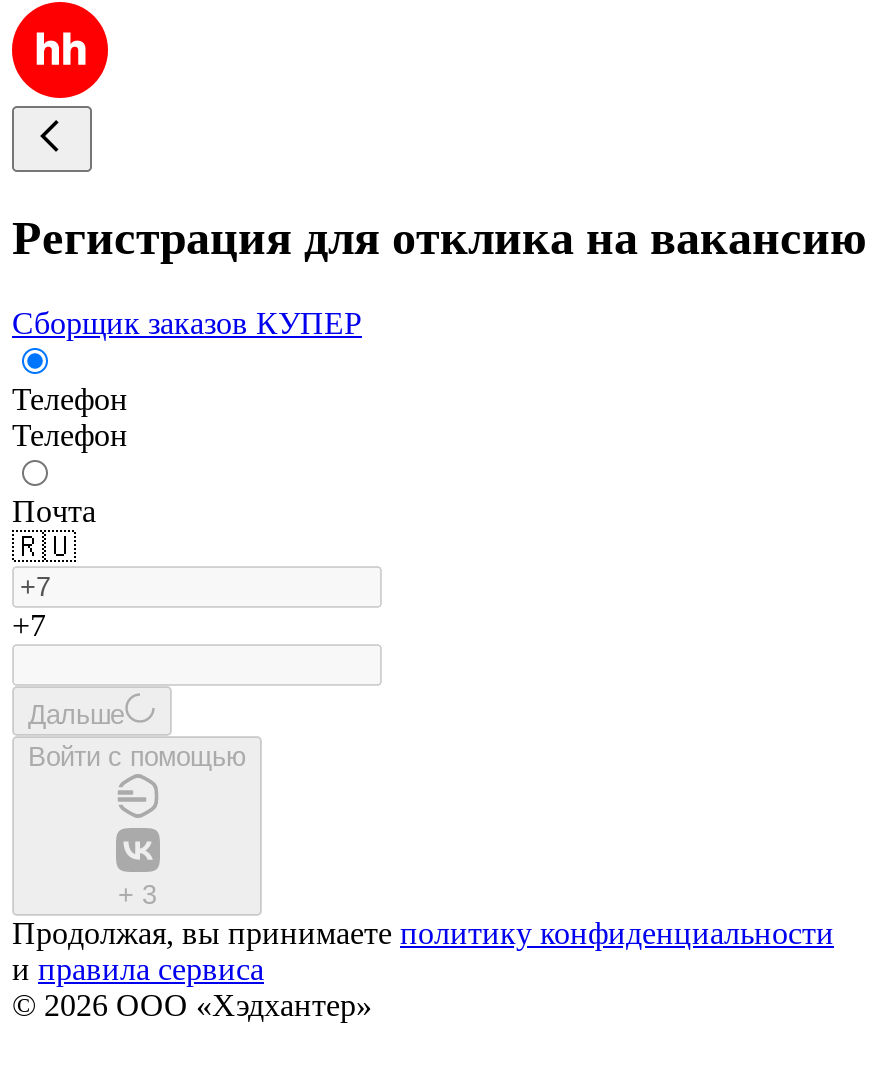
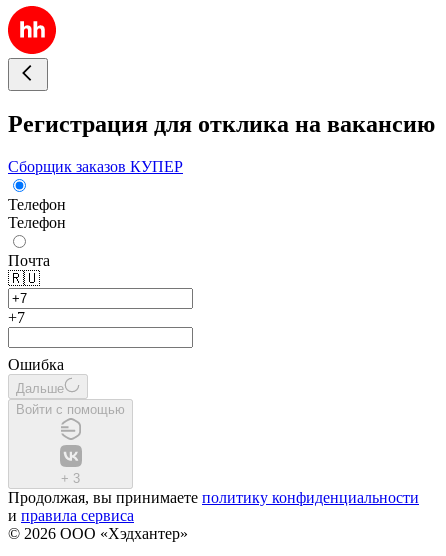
none -> [8,356,64,373] Ошибка

